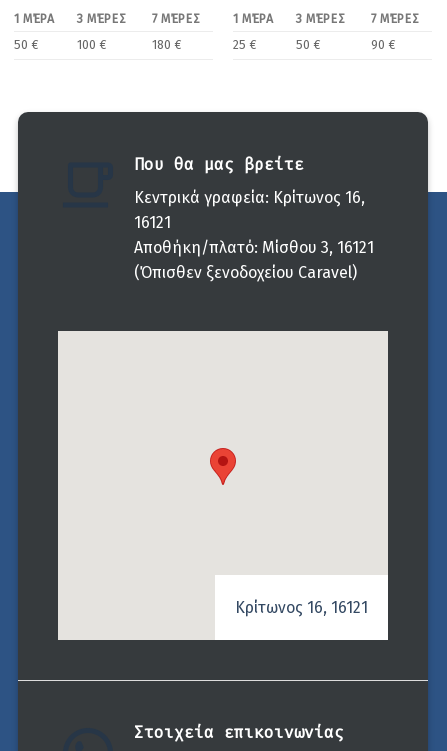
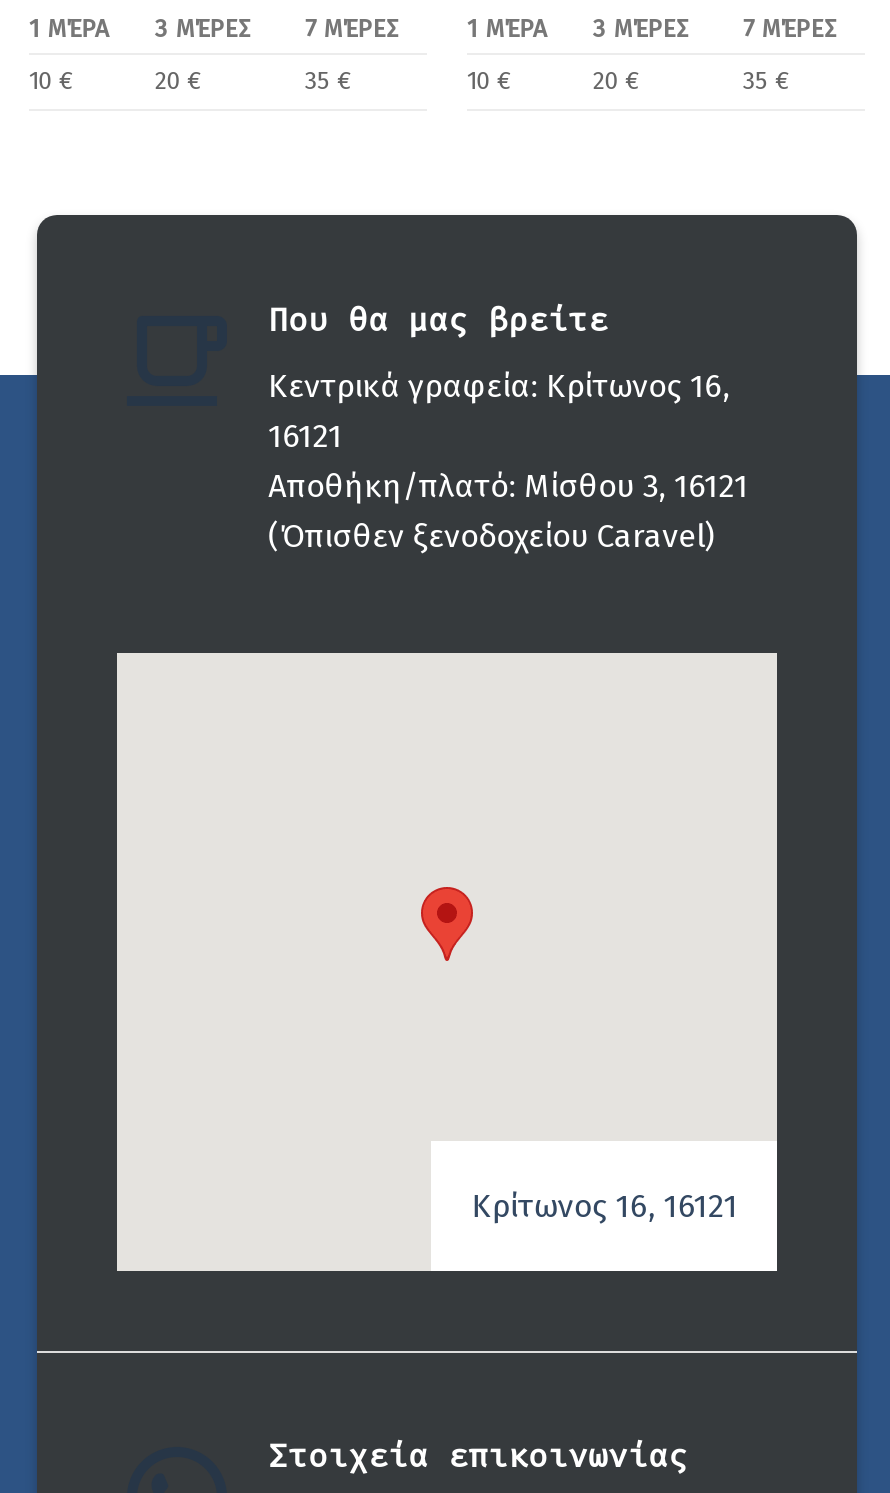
[14,38,39,52] 50 € -> [29,66,75,94] 10 €
[77,38,107,52] 100 € -> [155,66,203,94] 20 €
[152,38,182,52] 180 € -> [305,66,353,94] 35 €
[233,38,257,52] 25 € -> [467,66,513,94] 10 €
[296,38,321,52] 50 € -> [593,66,641,94] 20 €
[371,38,396,52] 90 € -> [743,66,791,94] 35 €

